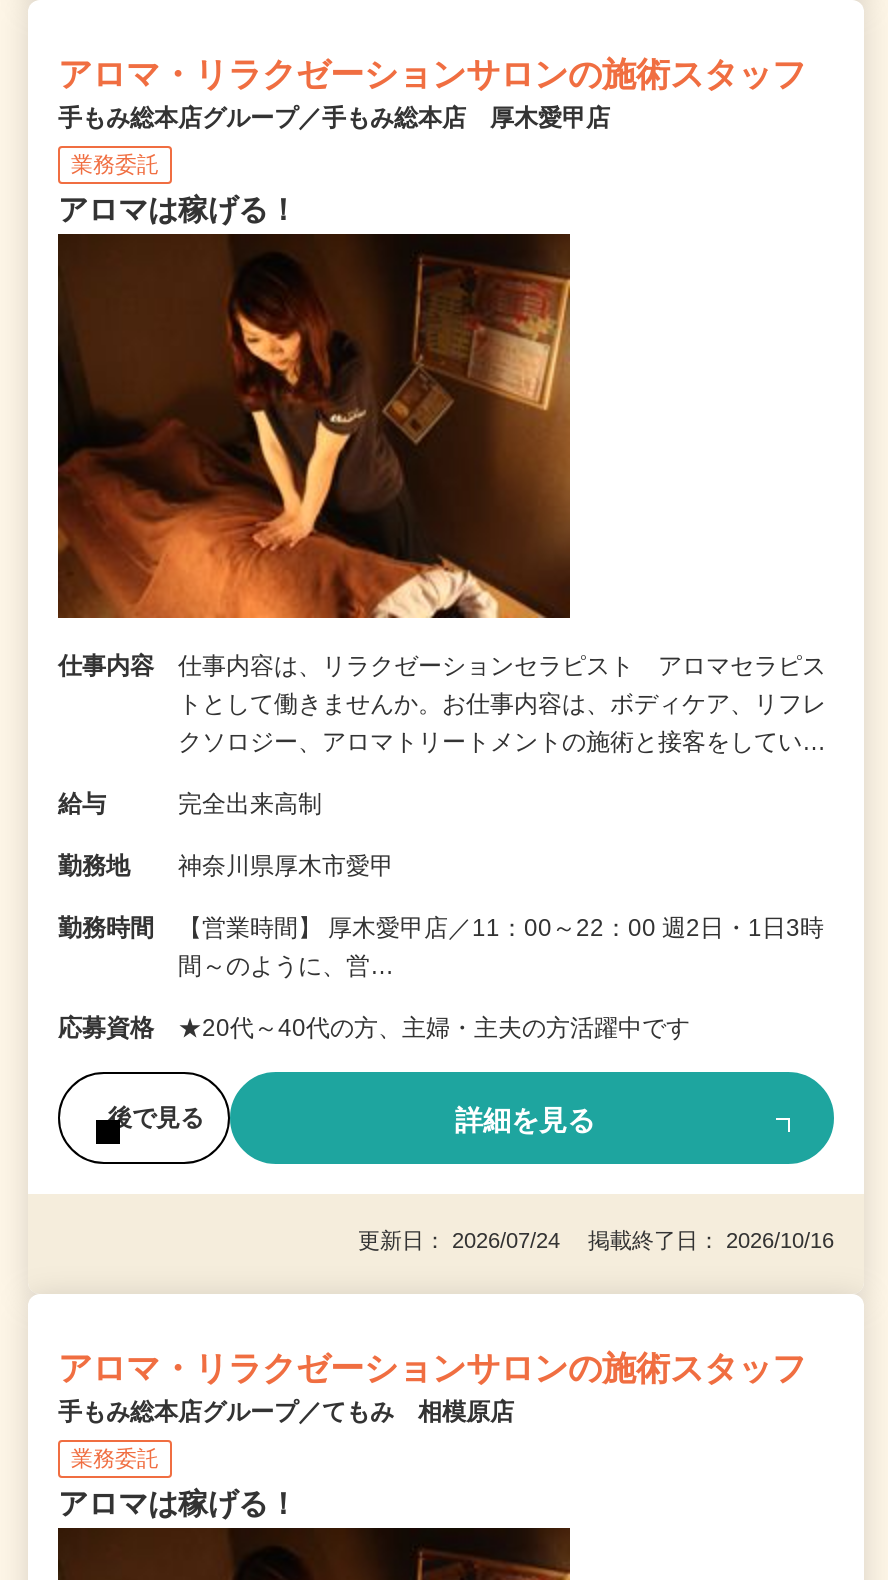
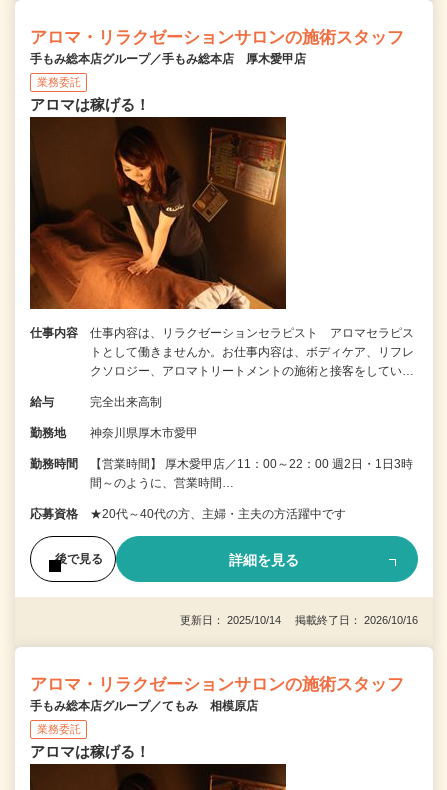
[178,952,394,980] 間～のように、営… -> [90,476,234,490] 間～のように、営業時間…
[358,1228,834,1252] 更新日： 2026/07/24 掲載終了日： 2026/10/16 -> [180,614,418,626] 更新日： 2025/10/14 掲載終了日： 2026/10/16

